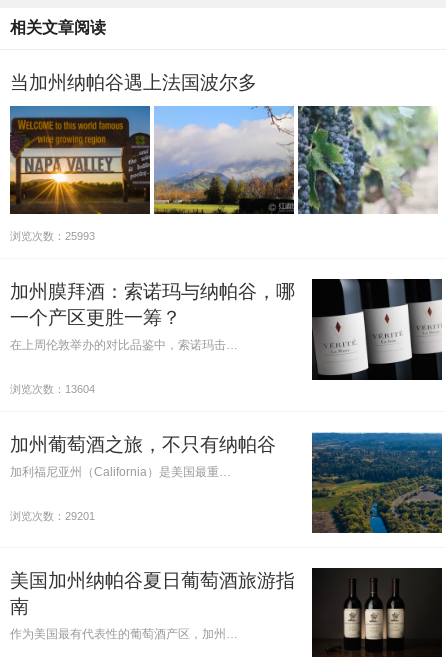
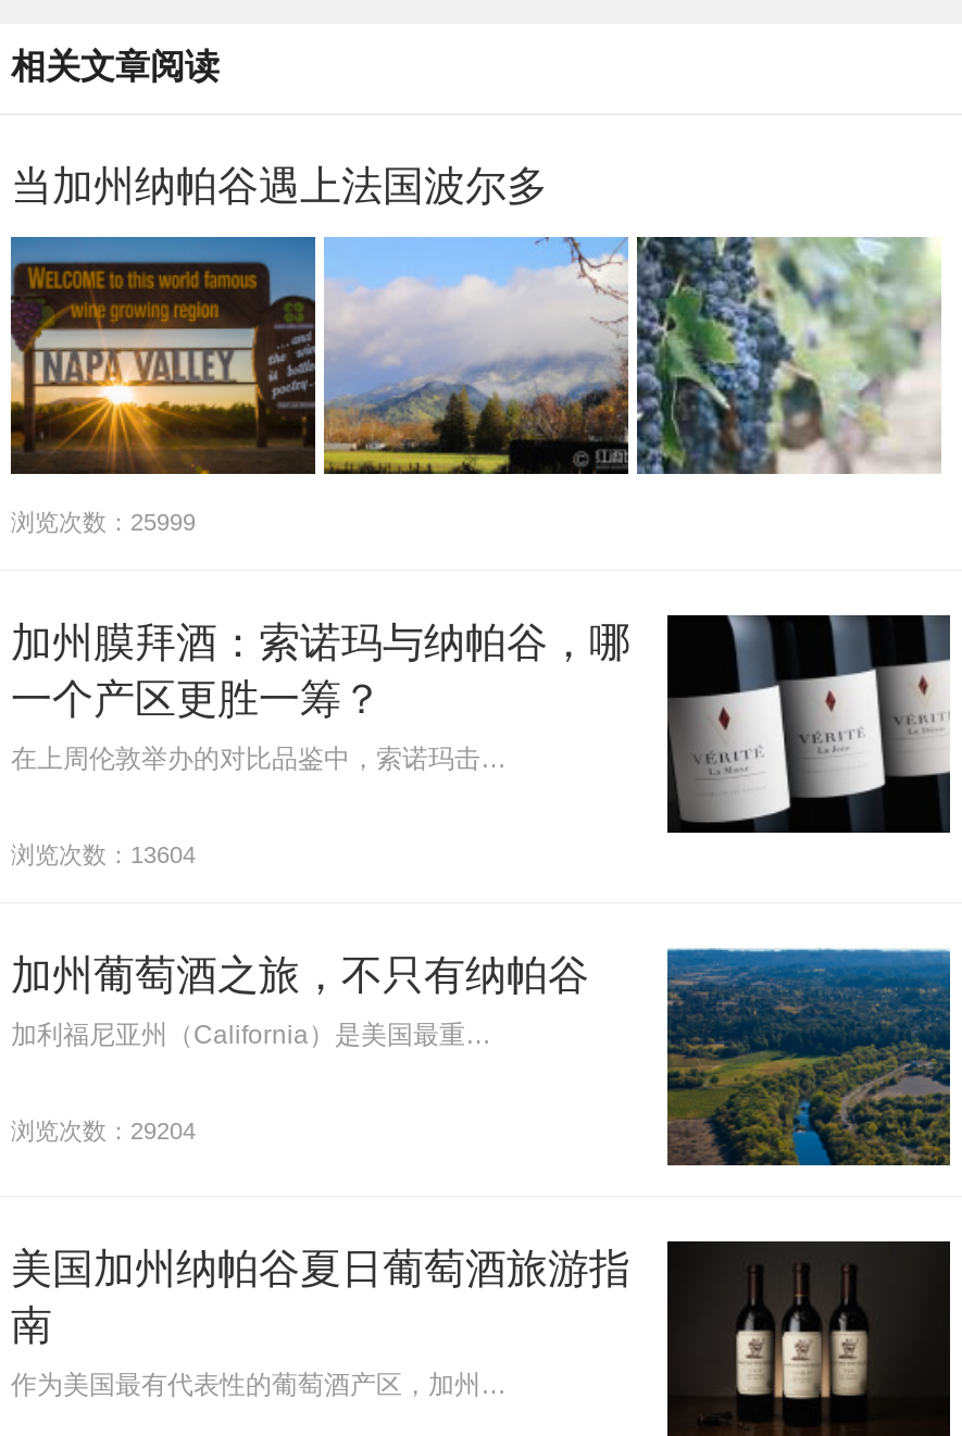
[10,230,95,242] 浏览次数：25993 -> [11,509,196,535] 浏览次数：25999
[10,510,95,522] 浏览次数：29201 -> [11,1117,196,1143] 浏览次数：29204

